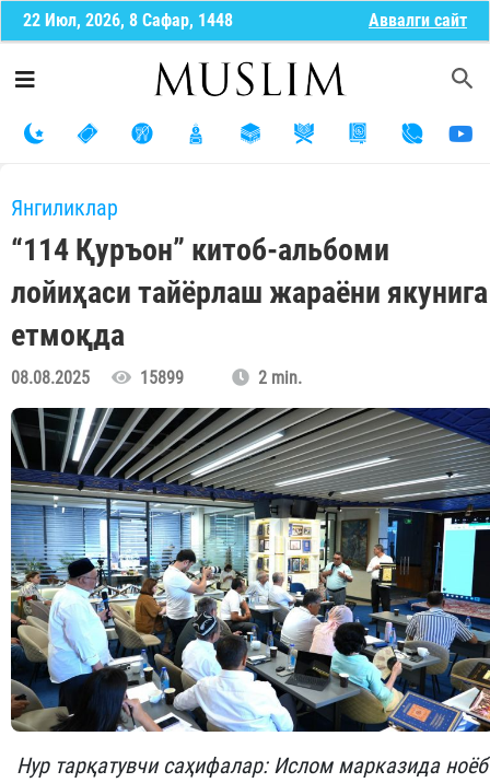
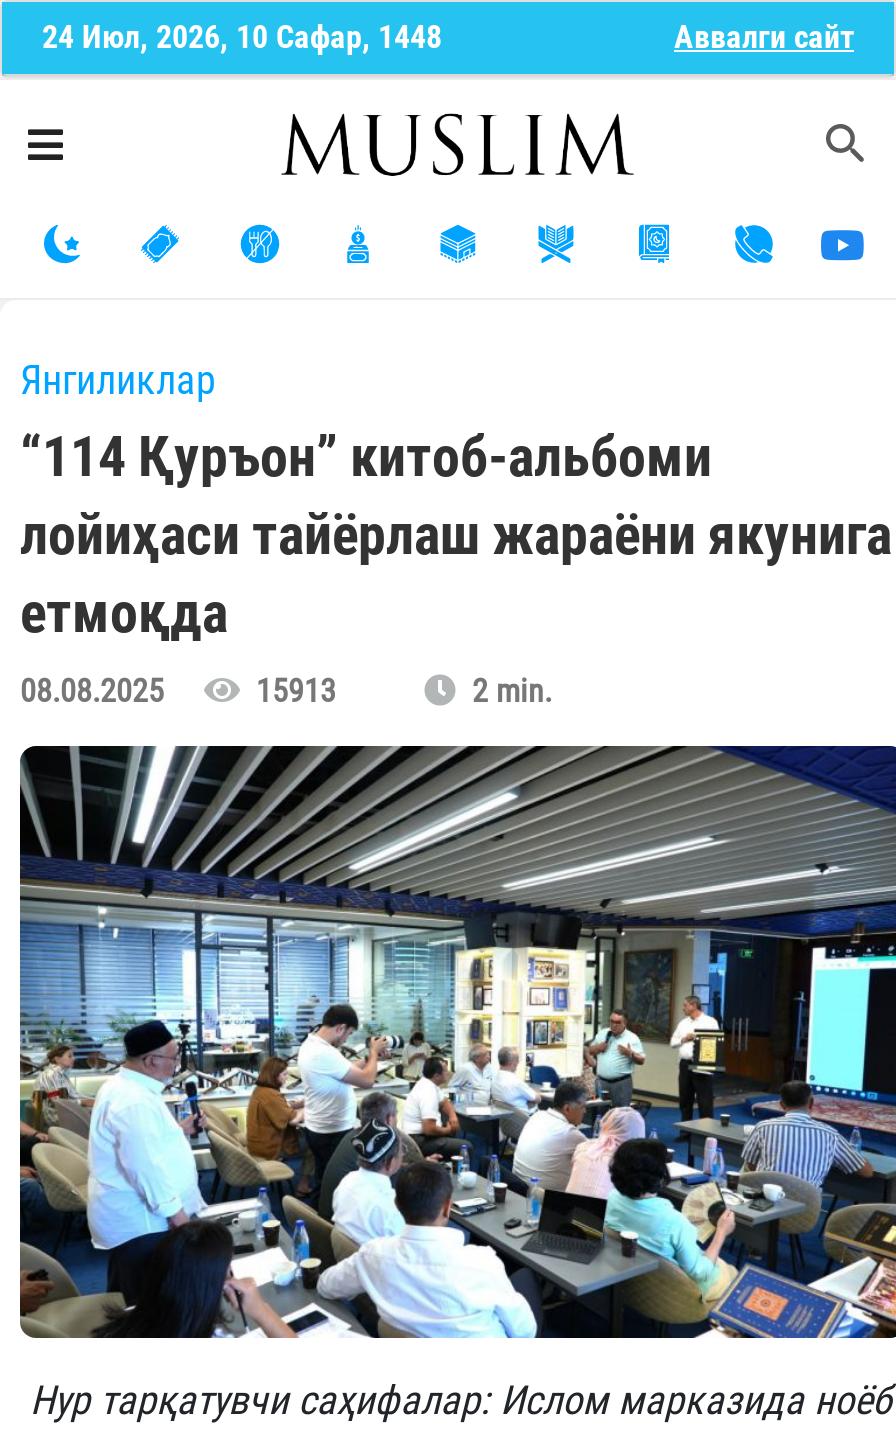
[23,10,233,31] 22 Июл, 2026, 8 Сафар, 1448 -> [42,18,442,56] 24 Июл, 2026, 10 Сафар, 1448
[11,368,188,388] 08.08.2025 15899 -> [20,672,344,710] 08.08.2025 15913

